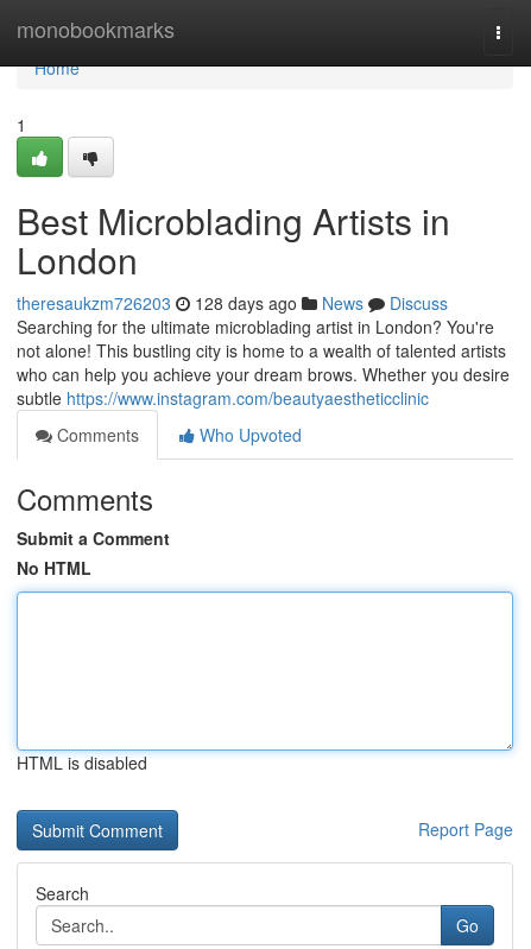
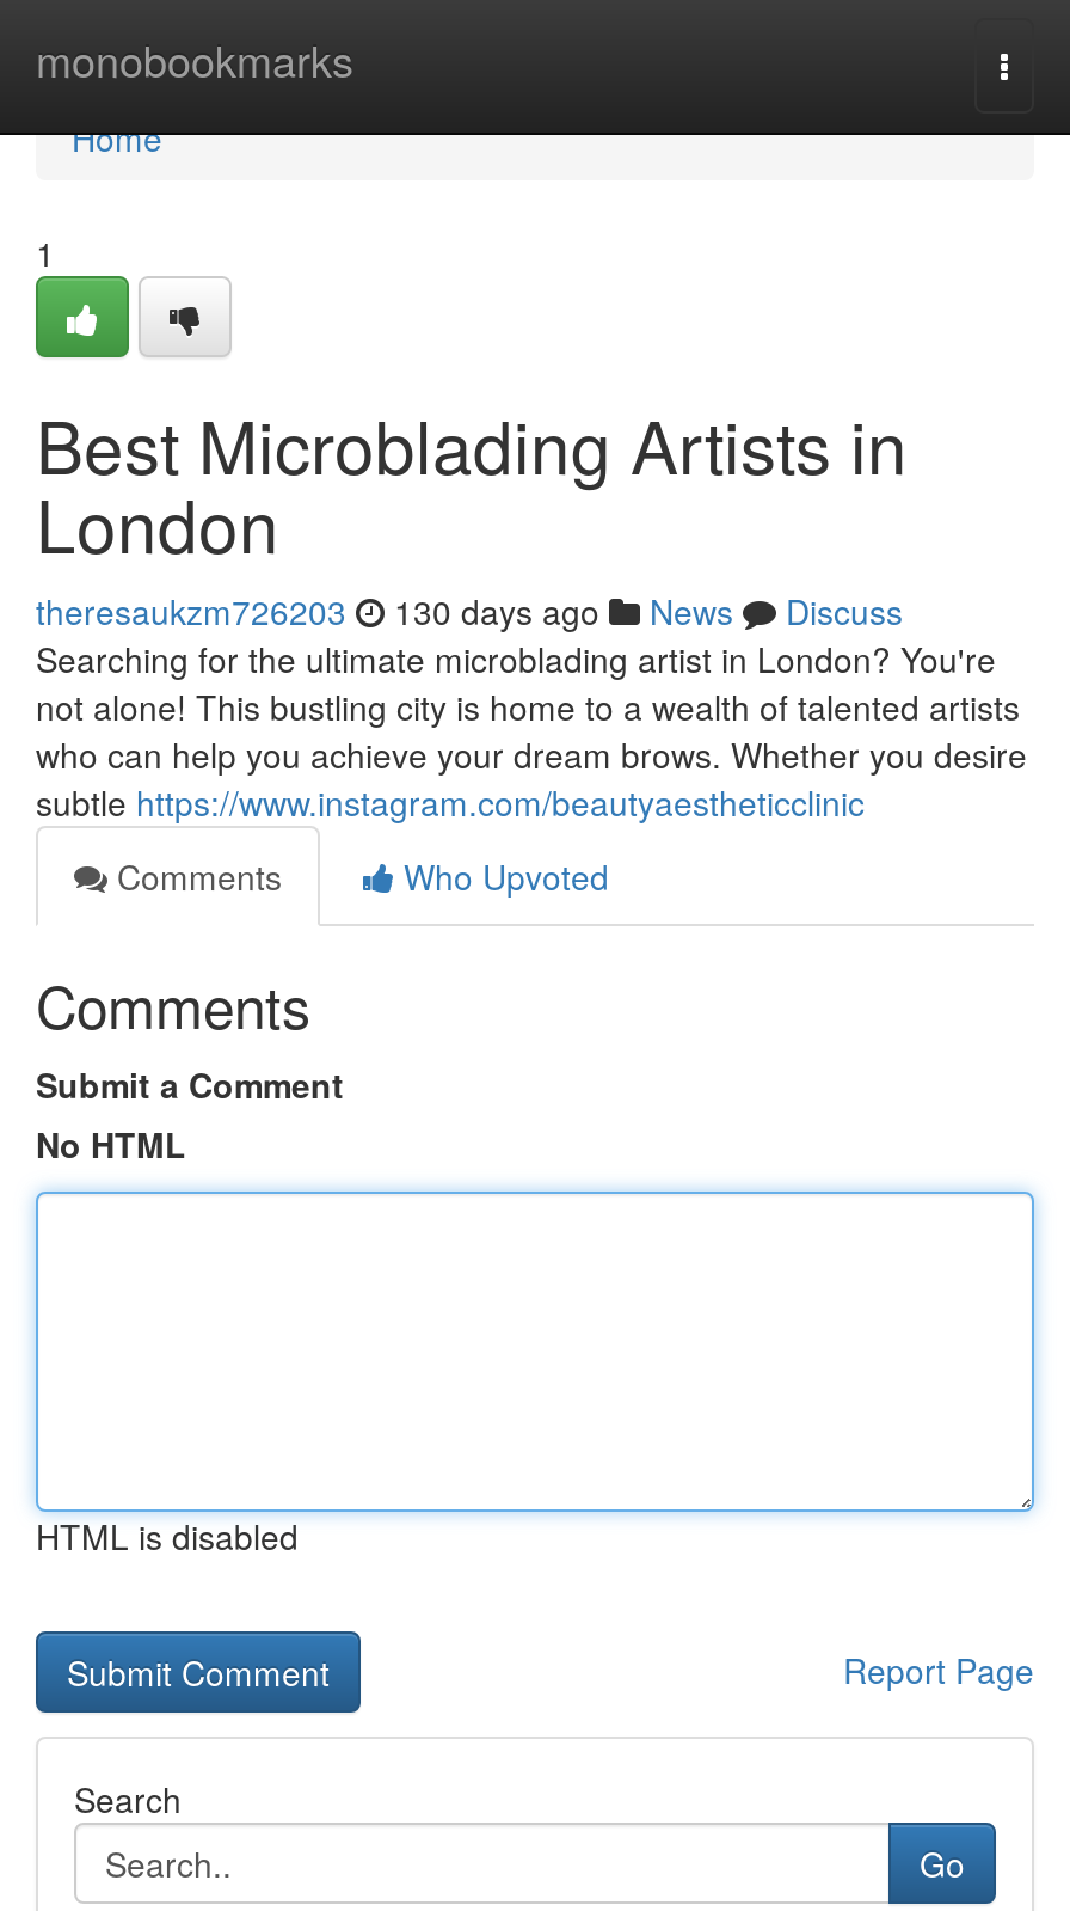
[17,291,448,315] theresaukzm726203 128 days ago News Discuss -> [36,587,903,635] theresaukzm726203 130 days ago News Discuss

